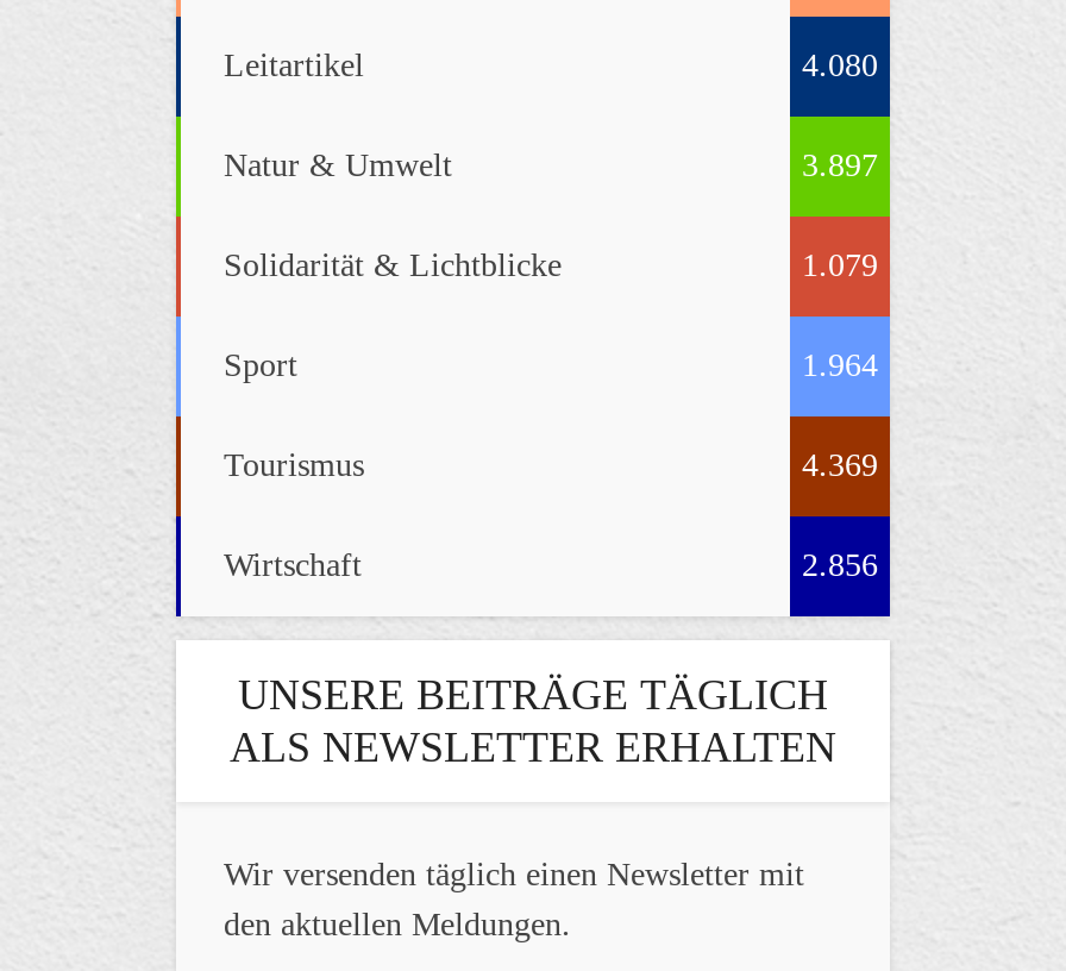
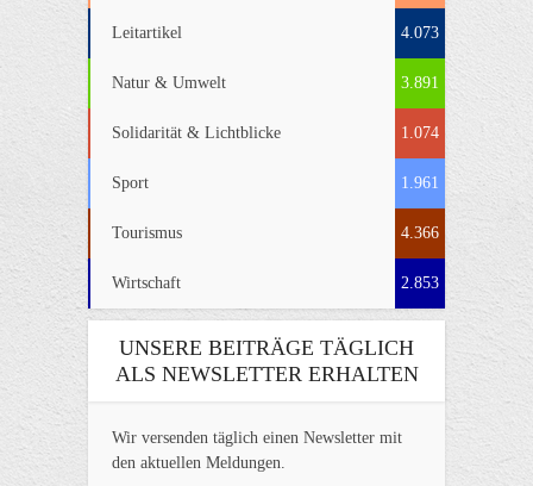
[802,47,878,83] 4.080 -> [401,23,439,41] 4.073
[802,147,878,183] 3.897 -> [401,73,439,91] 3.891
[802,247,878,282] 1.079 -> [401,124,439,141] 1.074
[802,347,878,382] 1.964 -> [401,174,439,191] 1.961
[802,447,878,482] 4.369 -> [401,224,439,241] 4.366
[802,547,878,582] 2.856 -> [401,274,439,291] 2.853

